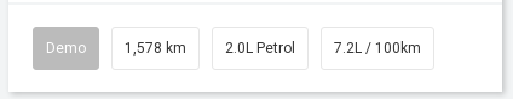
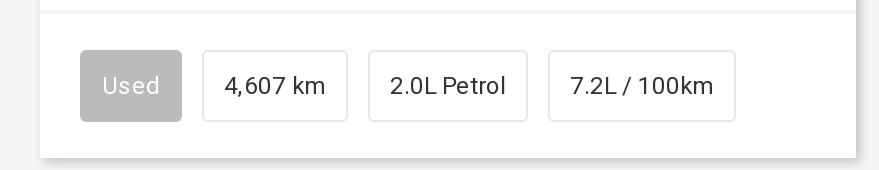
[46,40,186,57] Demo | 1,578 km -> [102,73,326,101] Used | 4,607 km

